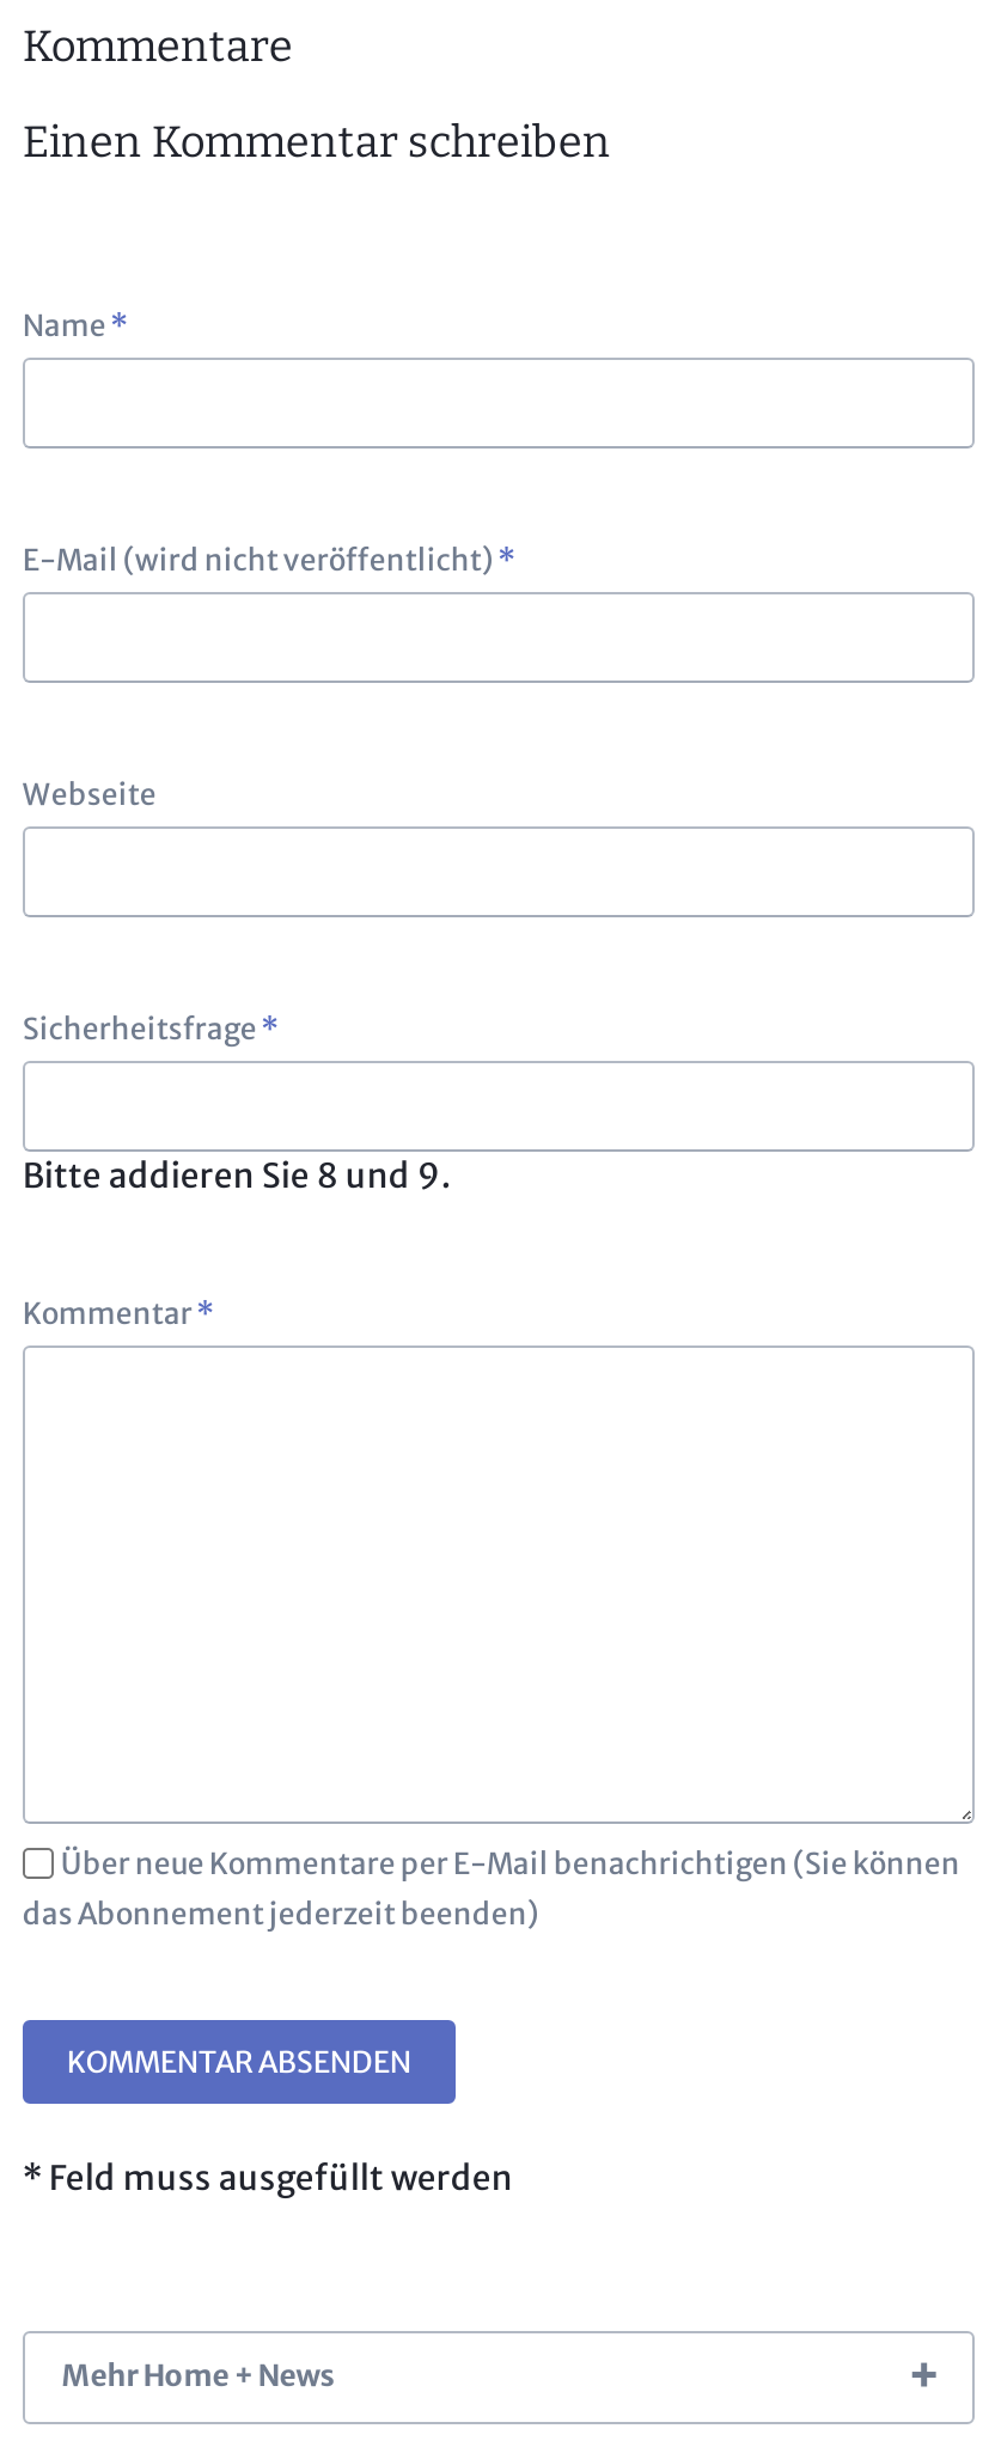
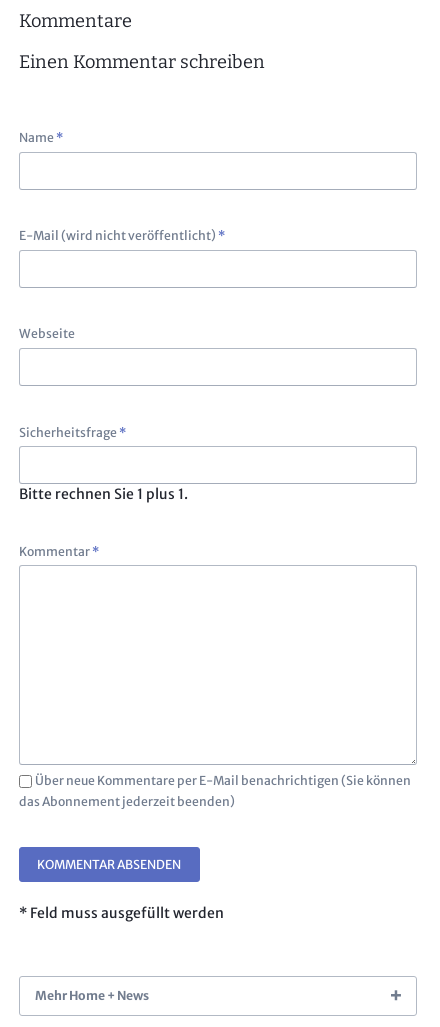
[22,1155,451,1198] Bitte addieren Sie 8 und 9. -> [19,485,188,503] Bitte rechnen Sie 1 plus 1.

